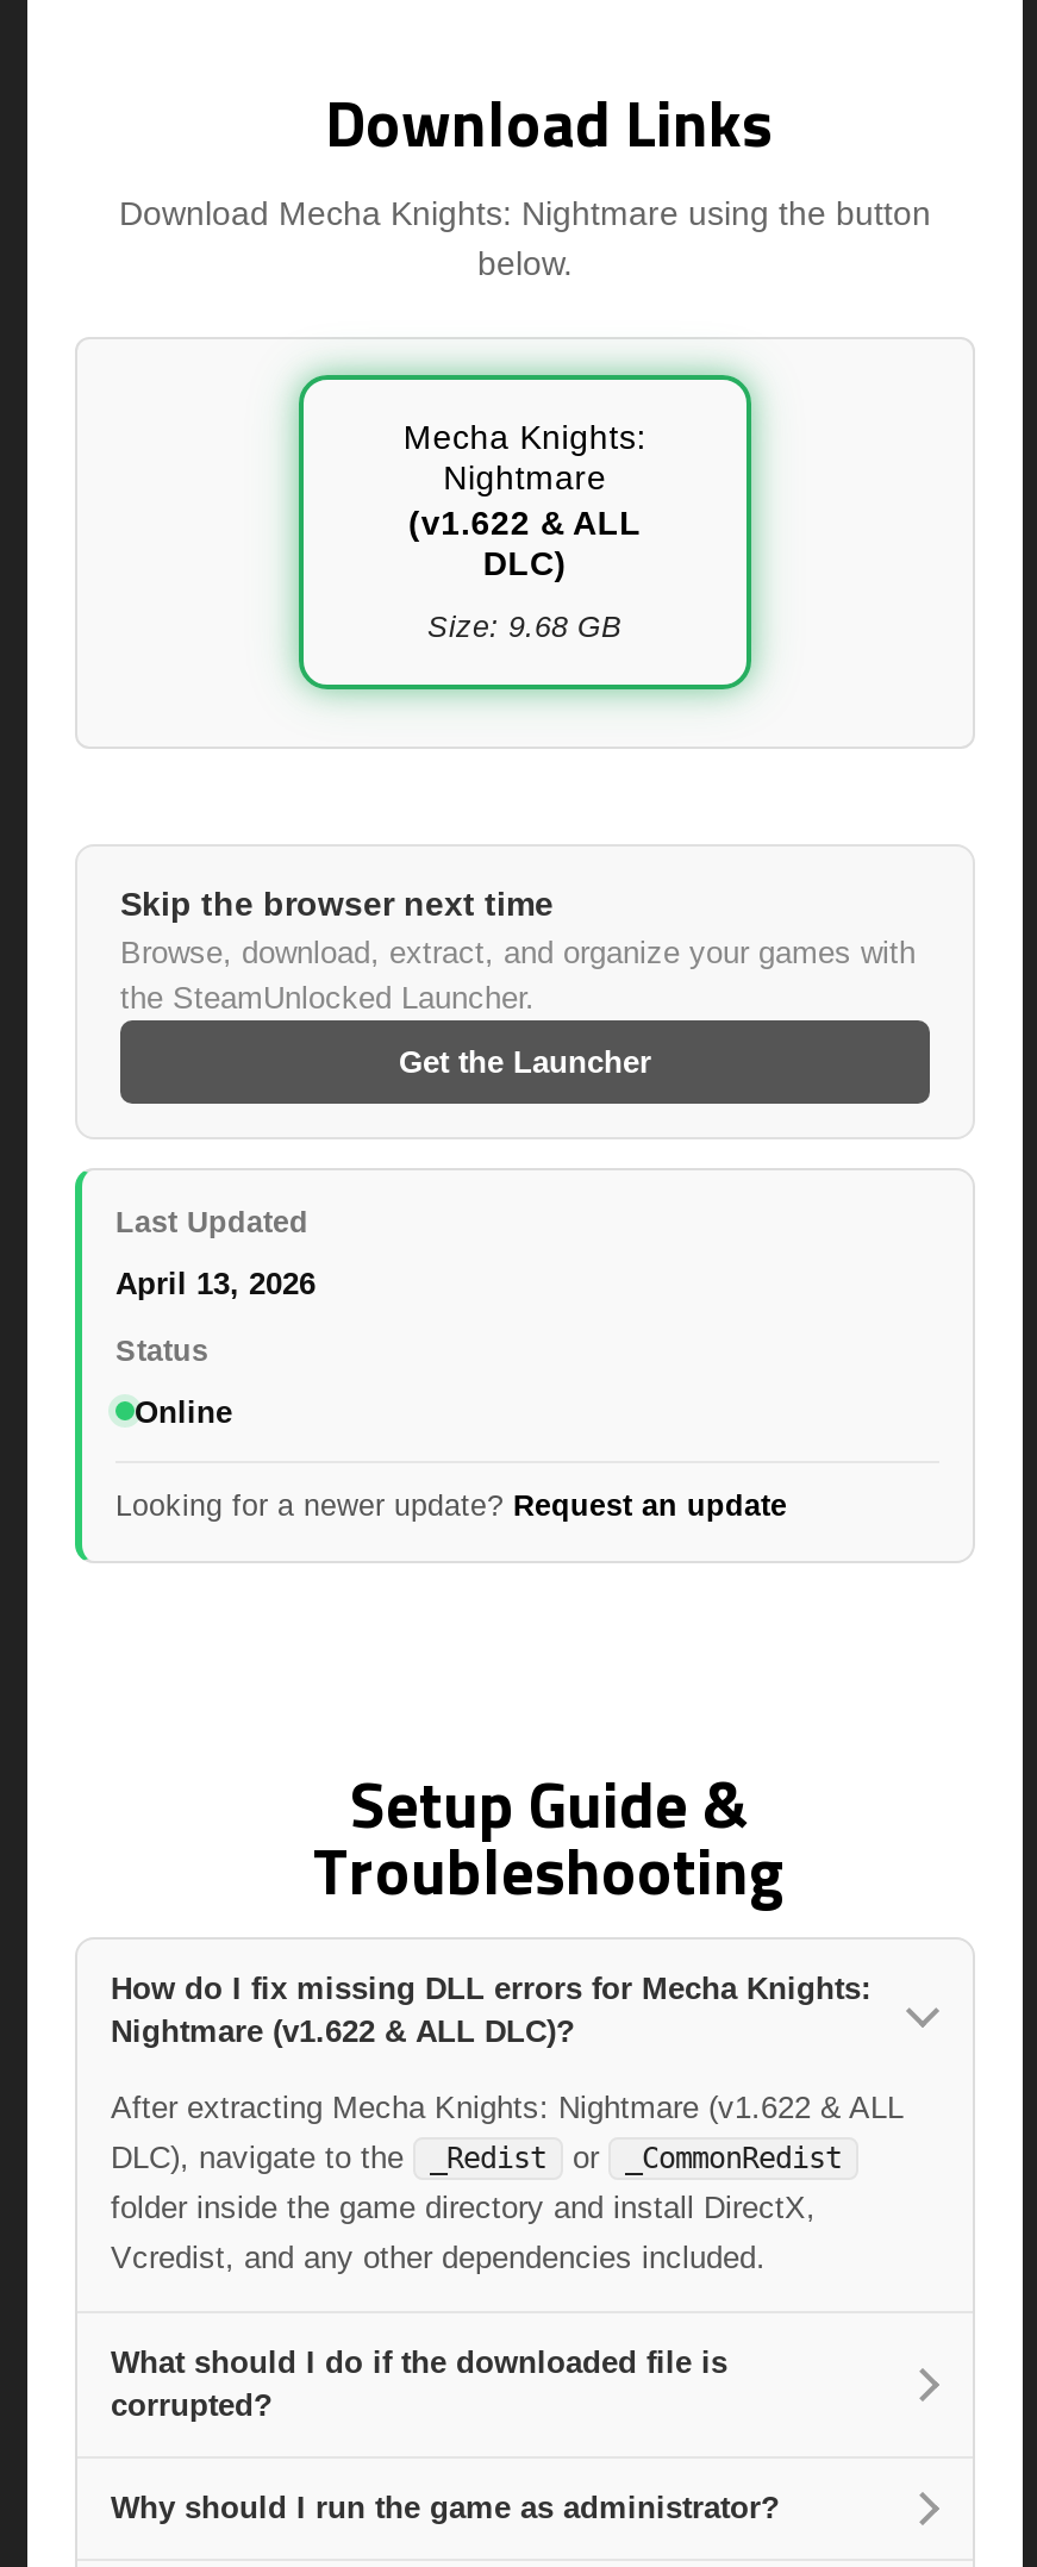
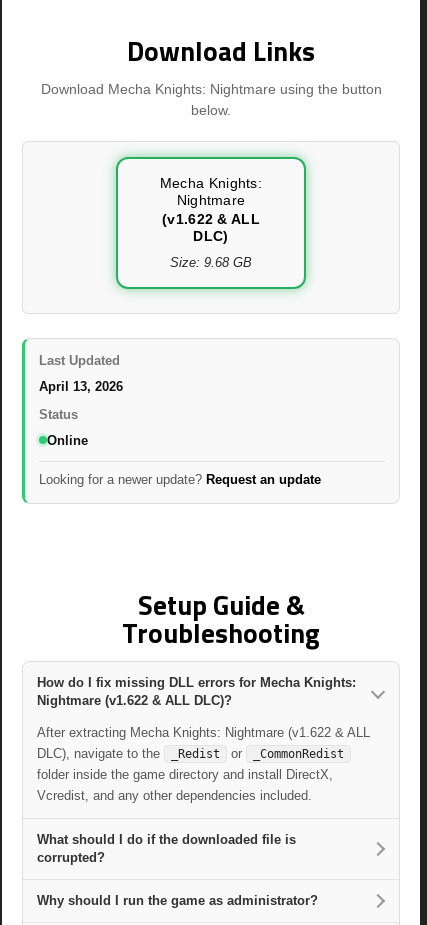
[120,884,916,1079] Skip the browser next time | Browse, download, extract, and organize your games with | the SteamUnlocked Launcher. | Get the Launcher -> none

